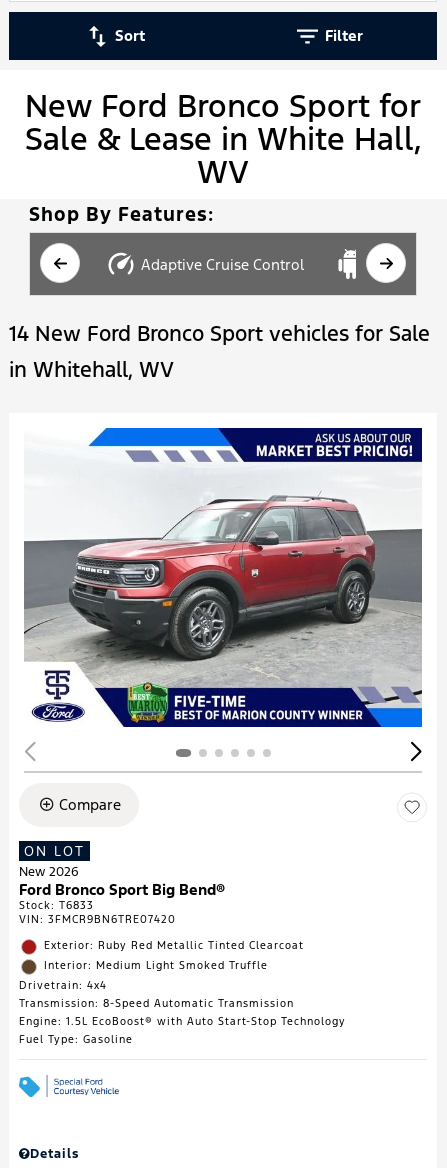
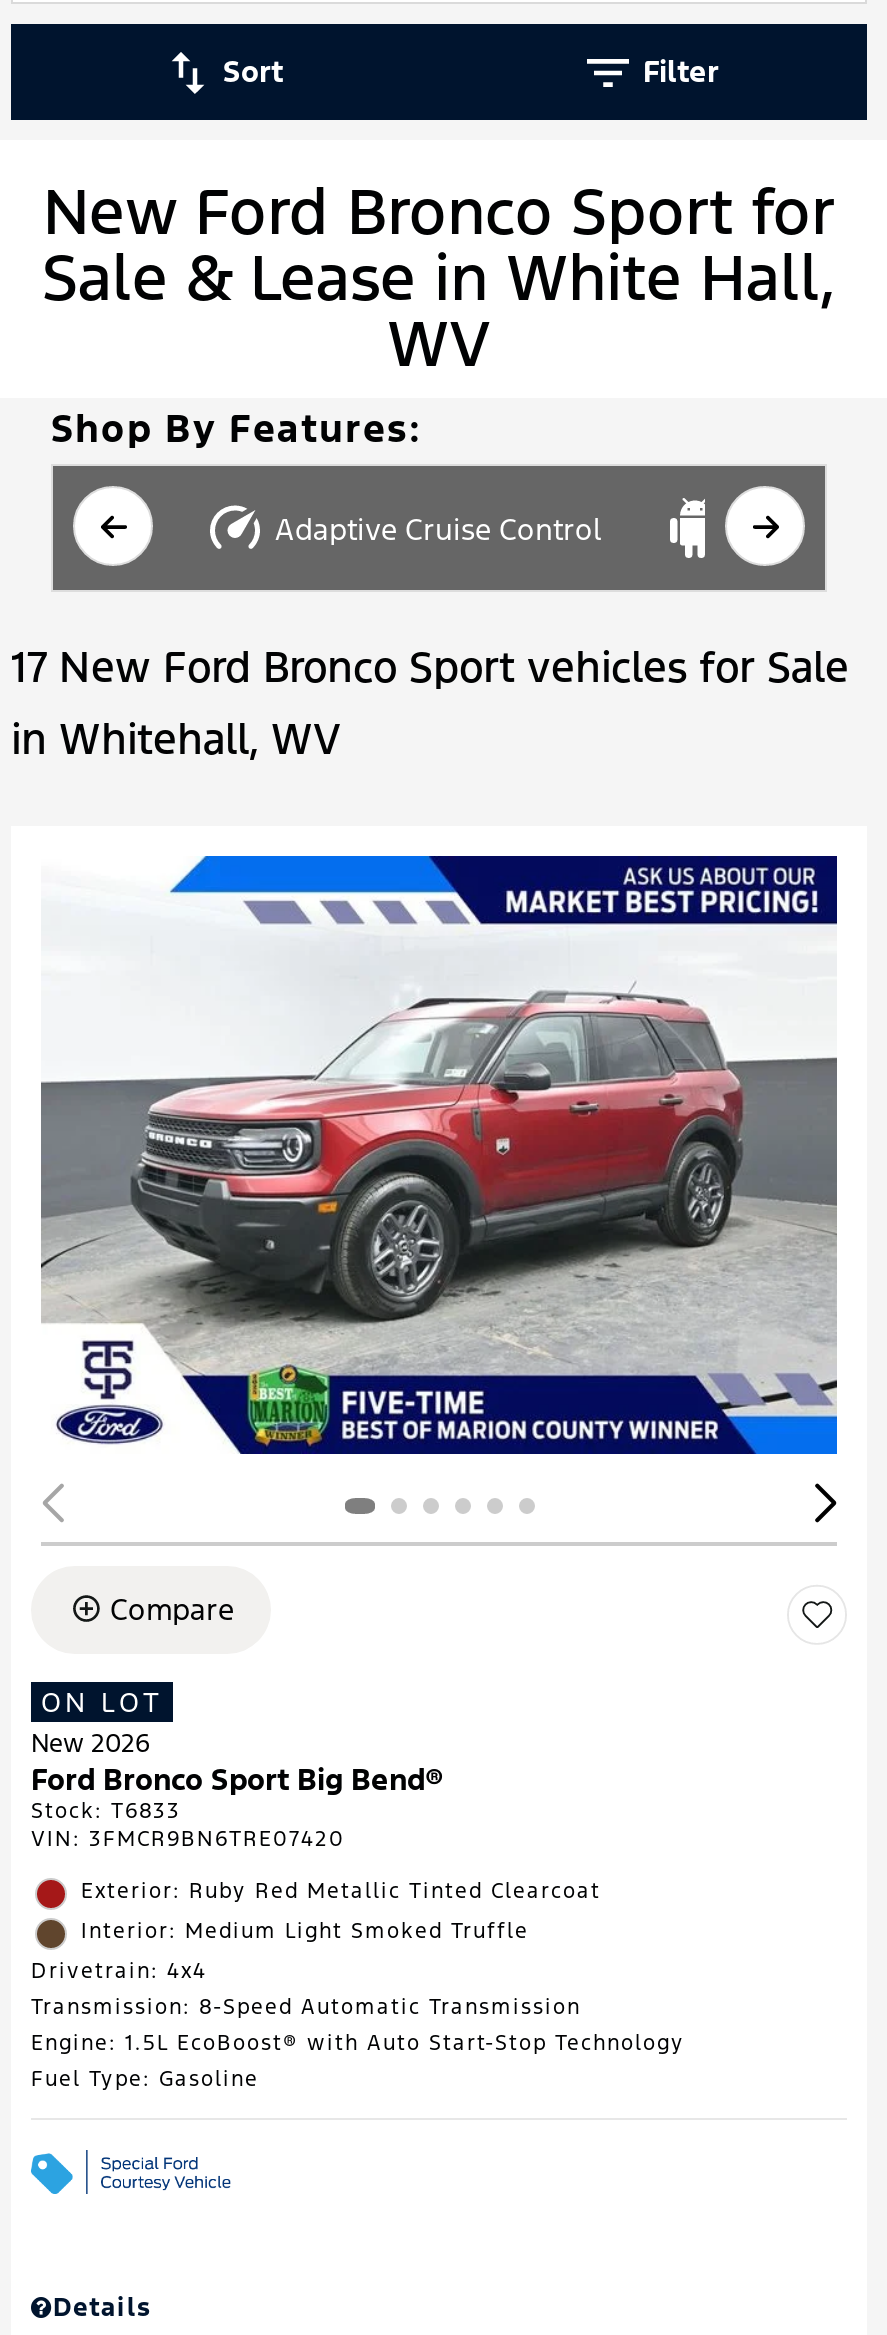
[9,320,430,347] 14 New Ford Bronco Sport vehicles for Sale -> [11,640,849,694] 17 New Ford Bronco Sport vehicles for Sale

